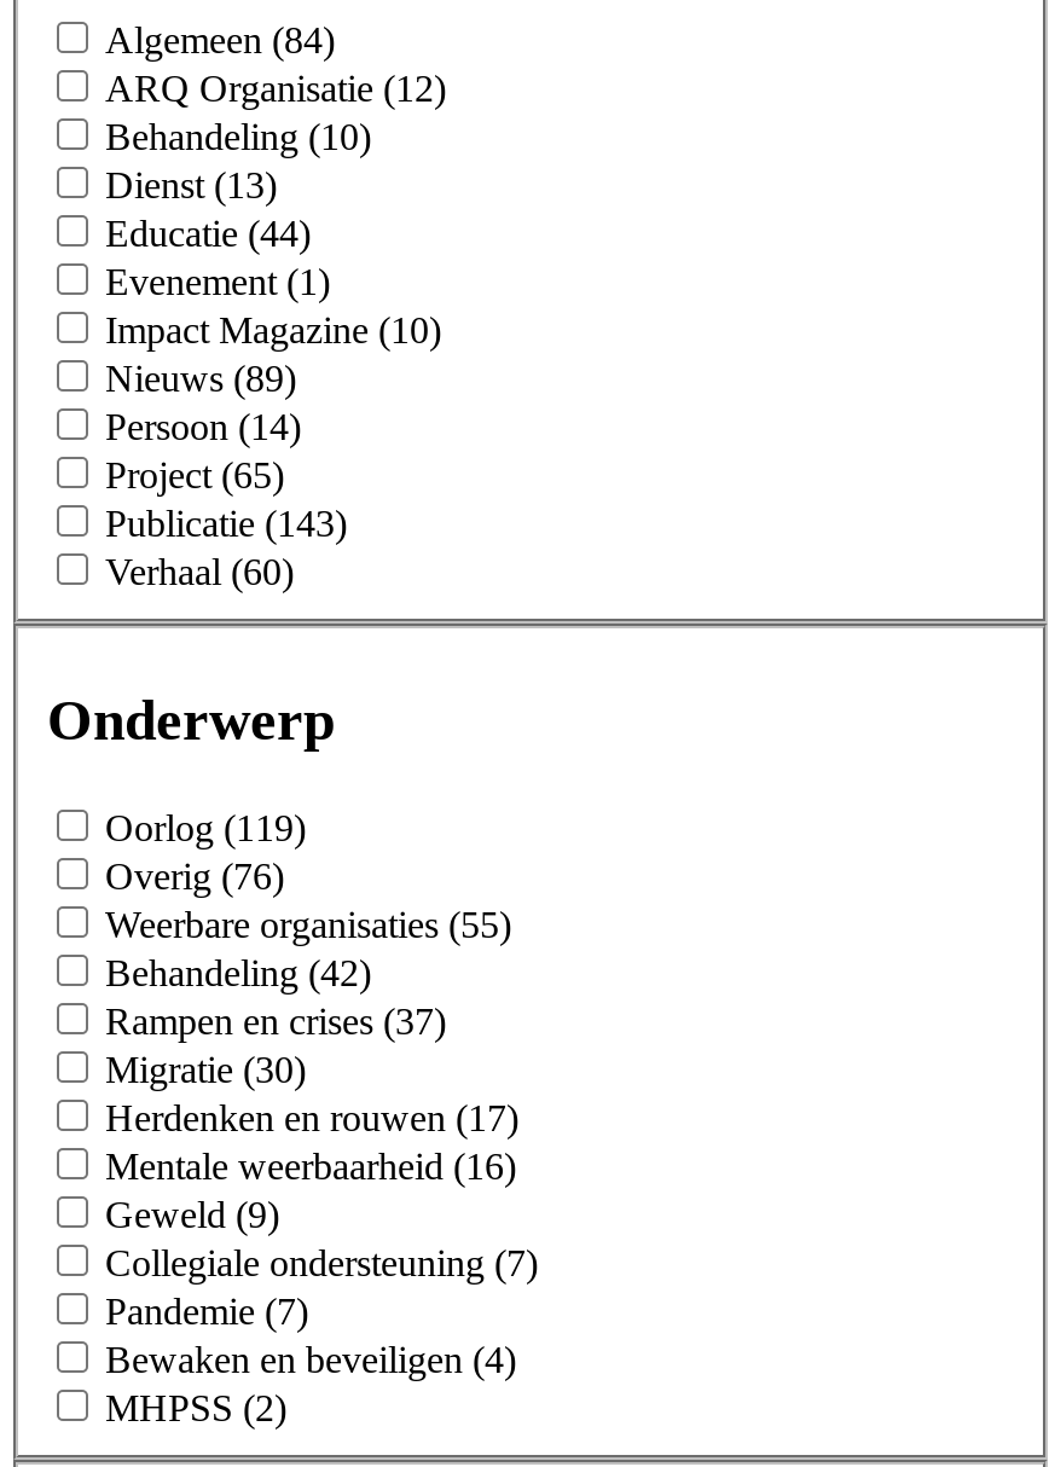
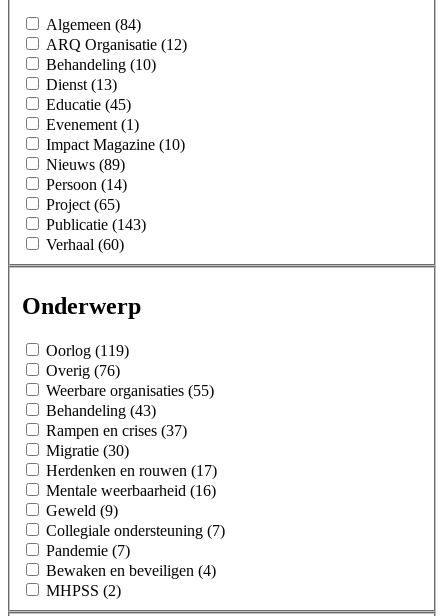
[105,212,311,253] Educatie (44) -> [46,96,131,113] Educatie (45)
[105,952,371,993] Behandeling (42) -> [46,402,156,419] Behandeling (43)

